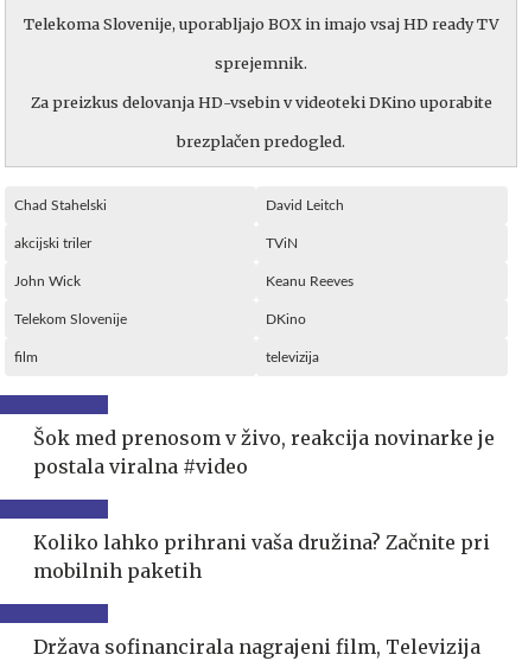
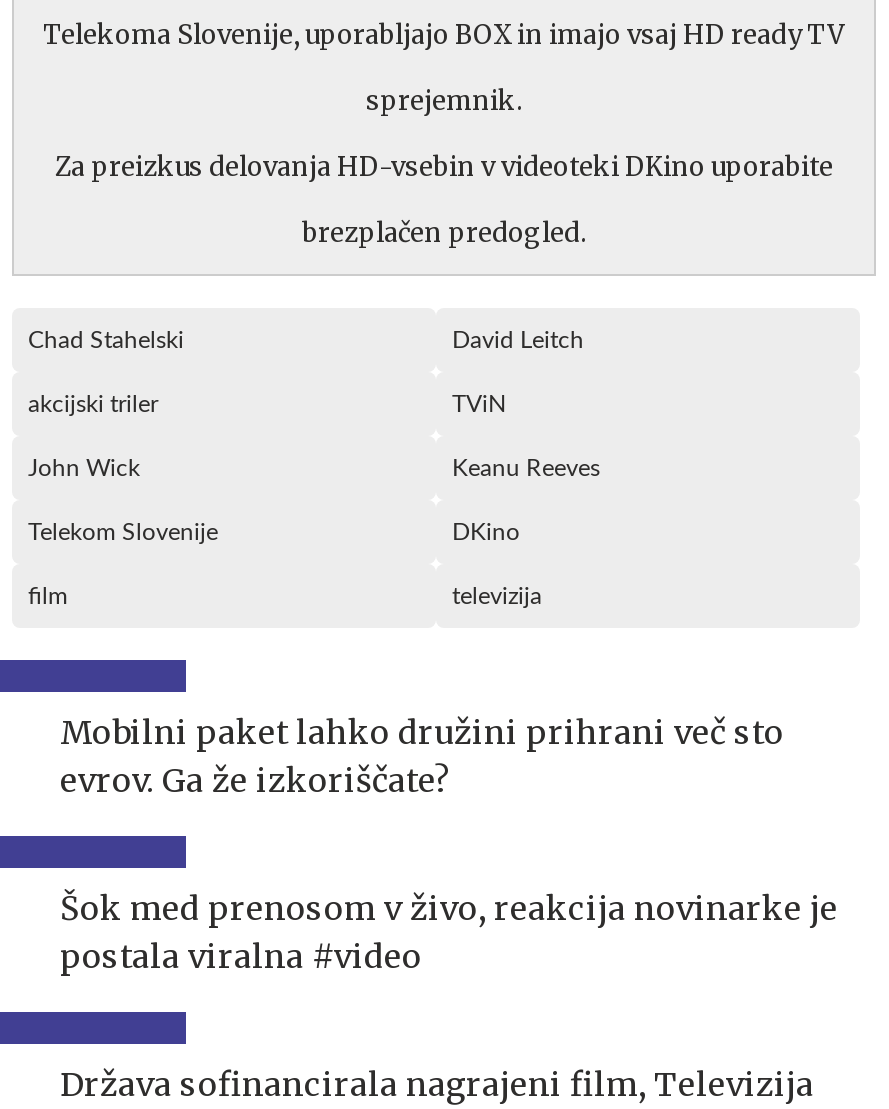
none -> [60,712,784,800] Mobilni paket lahko družini prihrani več sto | evrov. Ga že izkoriščate?
moved [33,426,495,478] -> [60,888,838,976]: Šok med prenosom v živo, reakcija novinarke je | postala viralna #video
[33,530,490,582] Koliko lahko prihrani vaša družina? Začnite pri | mobilnih paketih -> none

